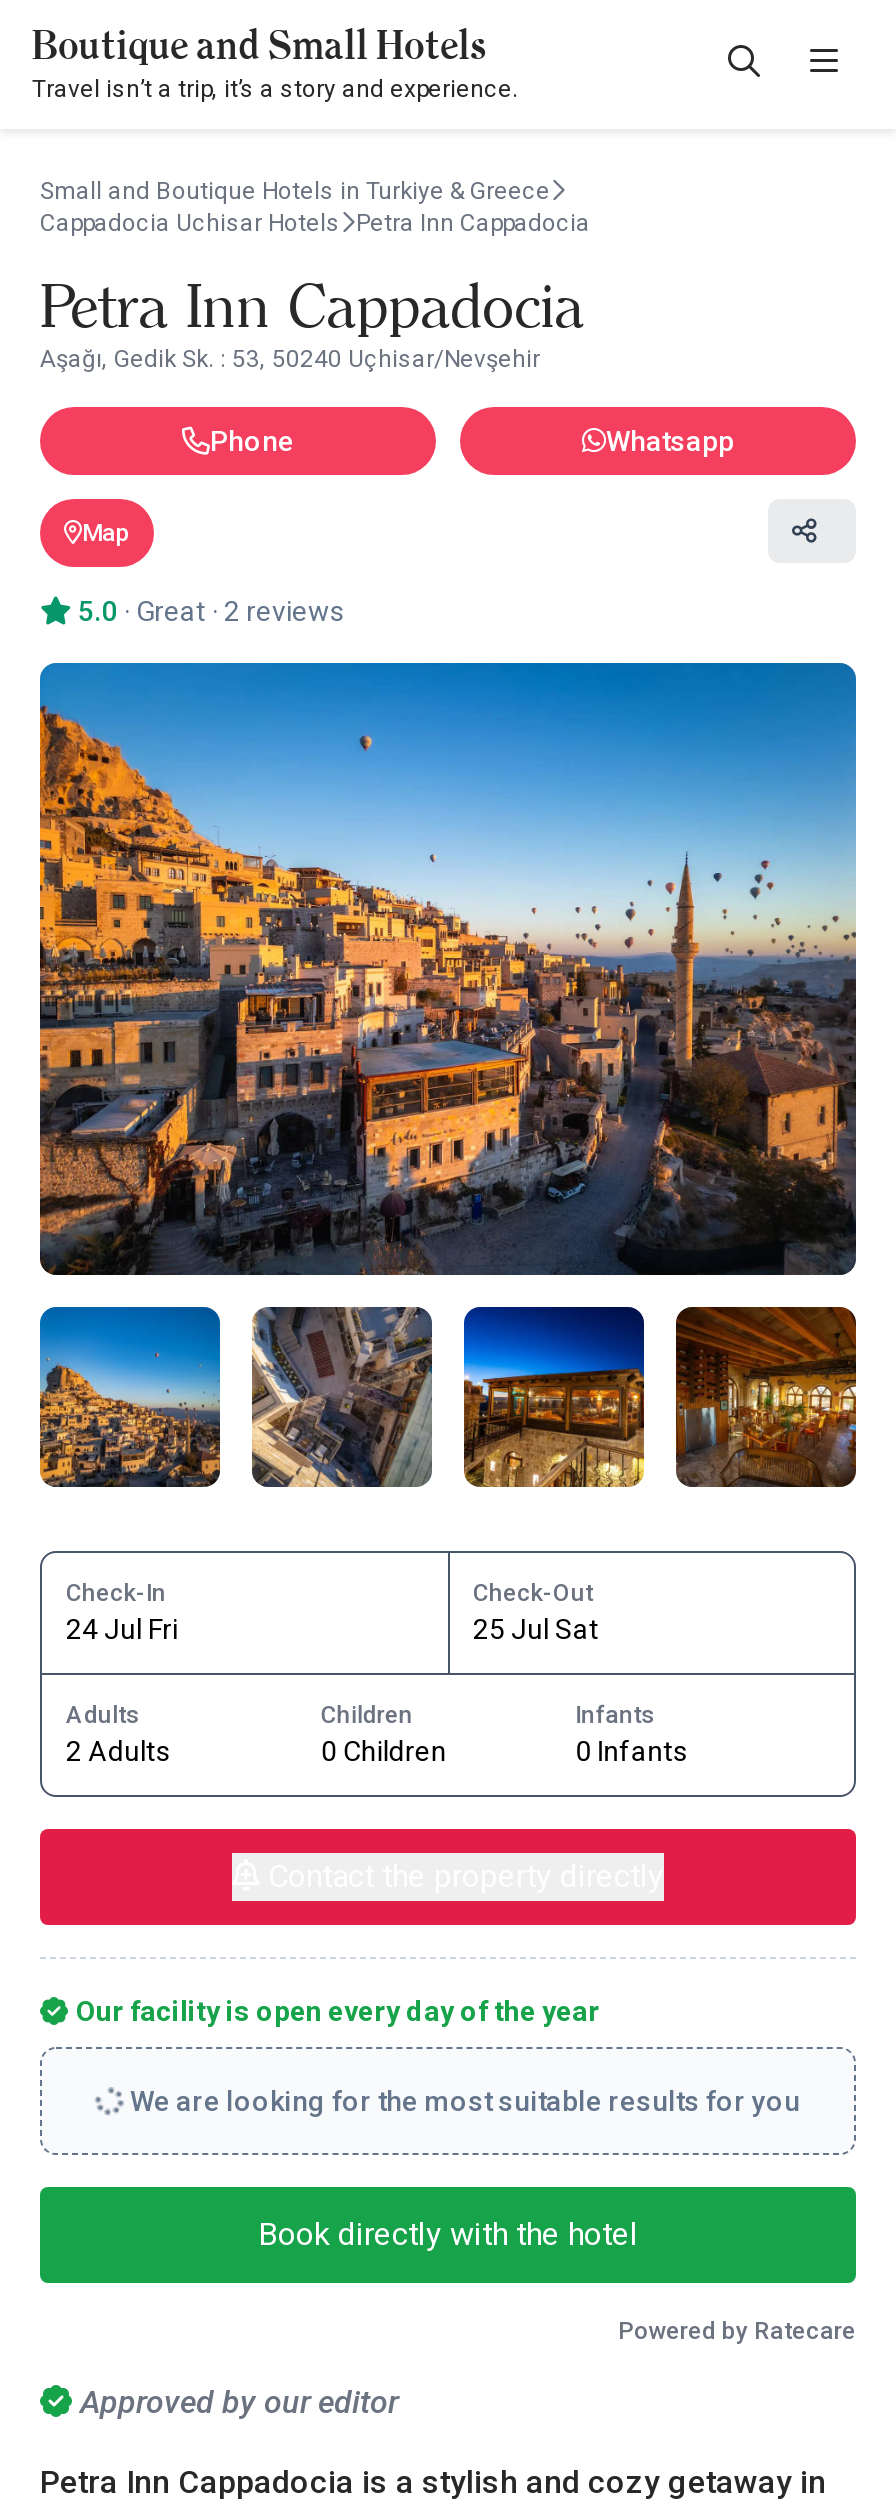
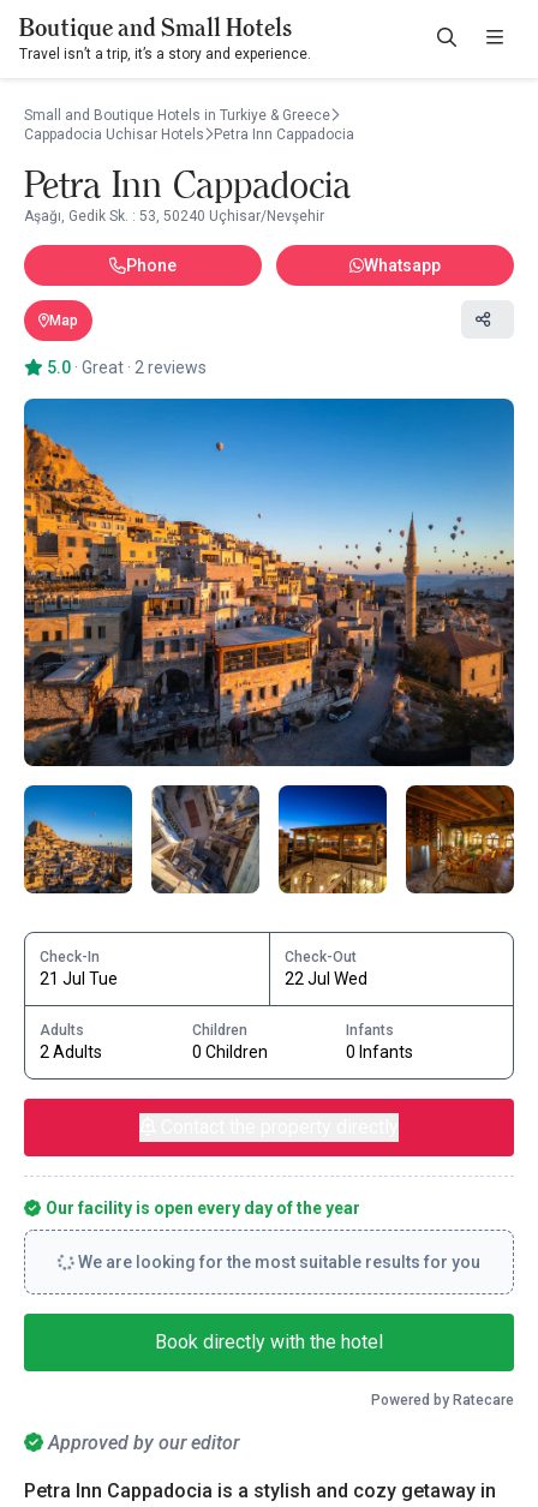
[66,1613,178,1645] 24 Jul Fri -> [40,969,118,988] 21 Jul Tue
[473,1613,599,1645] 25 Jul Sat -> [284,969,367,988] 22 Jul Wed

